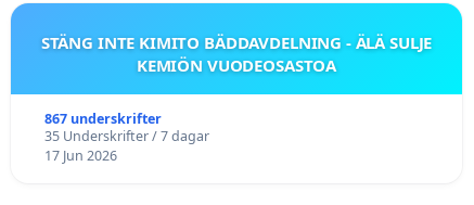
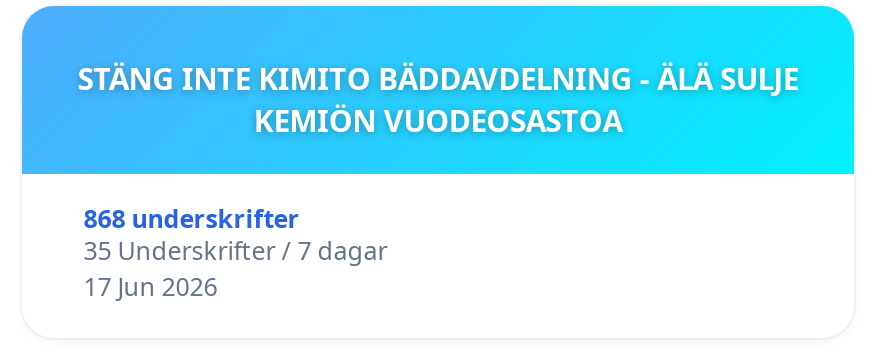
[44,109,161,128] 867 underskrifter -> [84,201,300,235] 868 underskrifter

